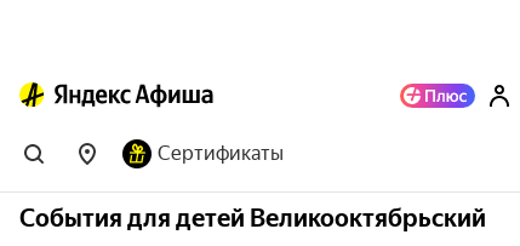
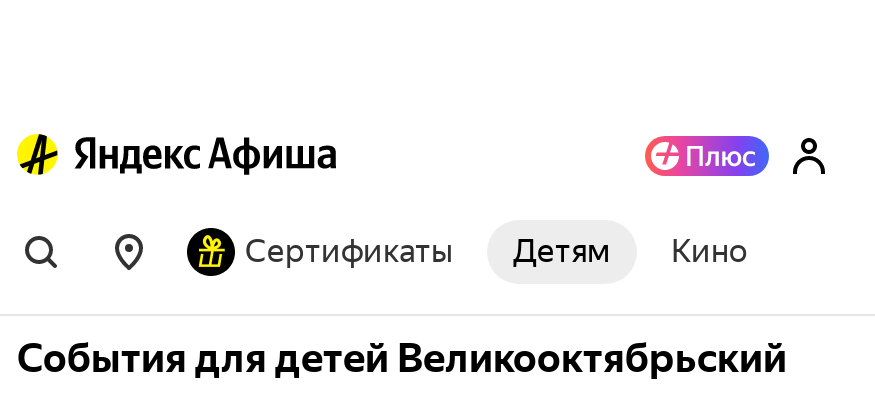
none -> [513,232,747,270] Детям | Кино

